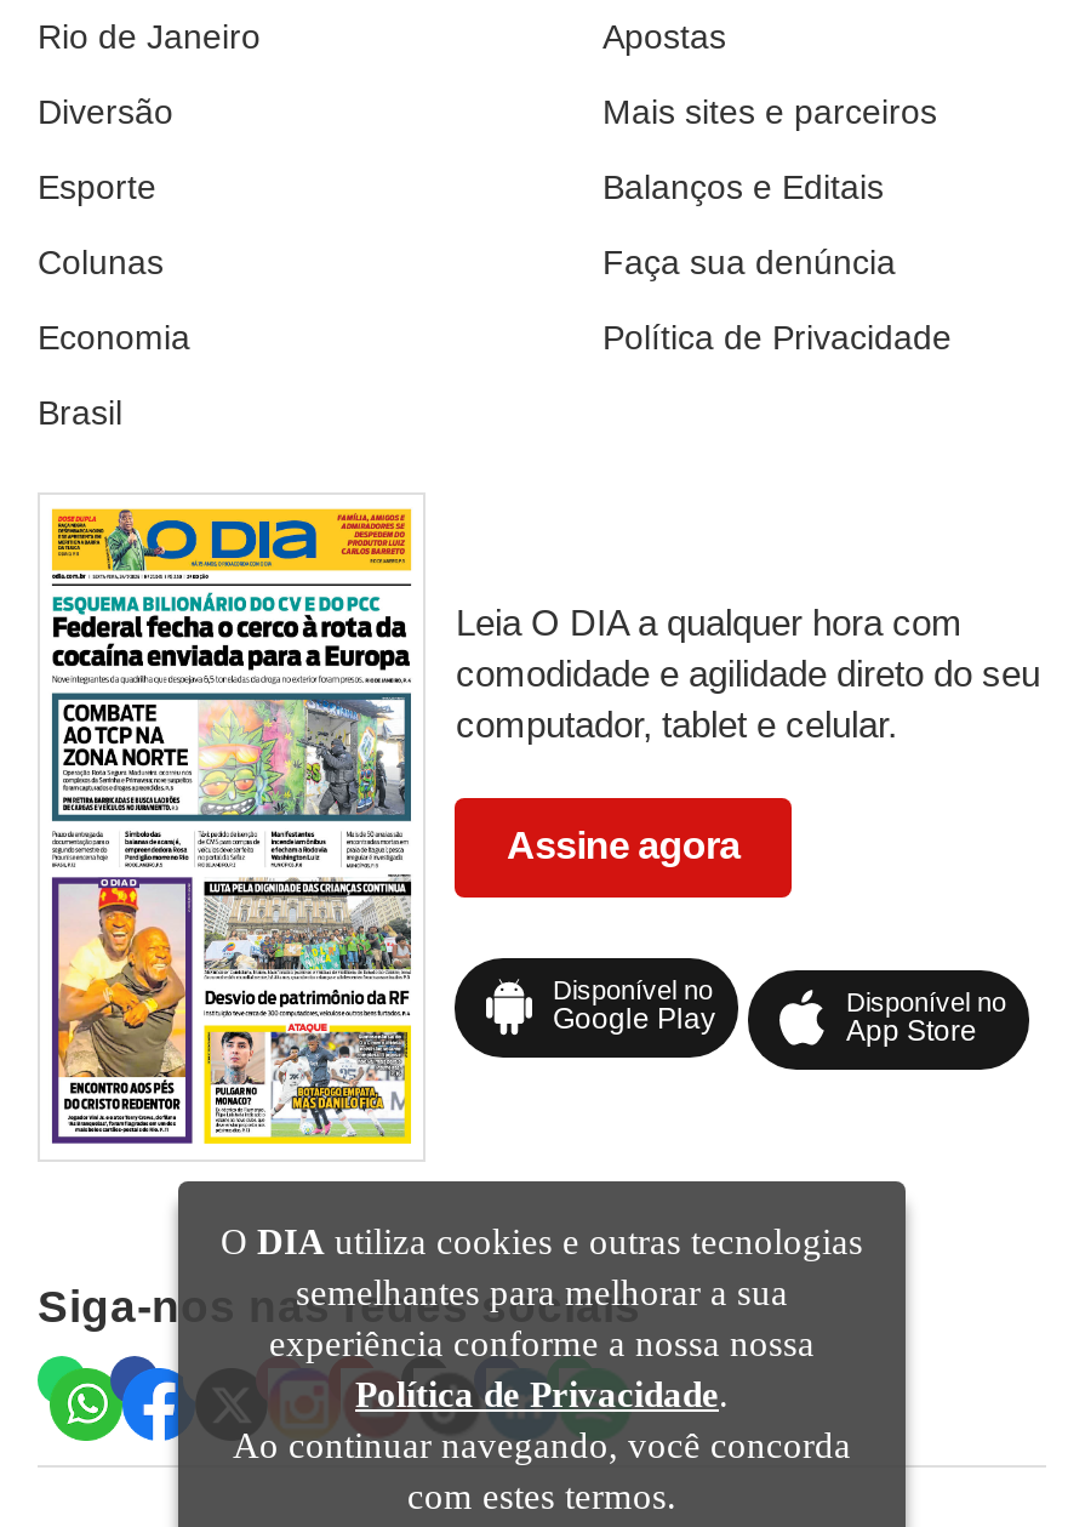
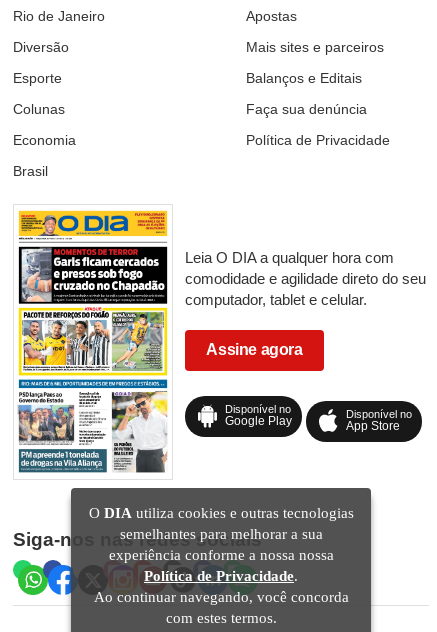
[50,507,413,1147] [image] -> [18,211,168,474] [image]

